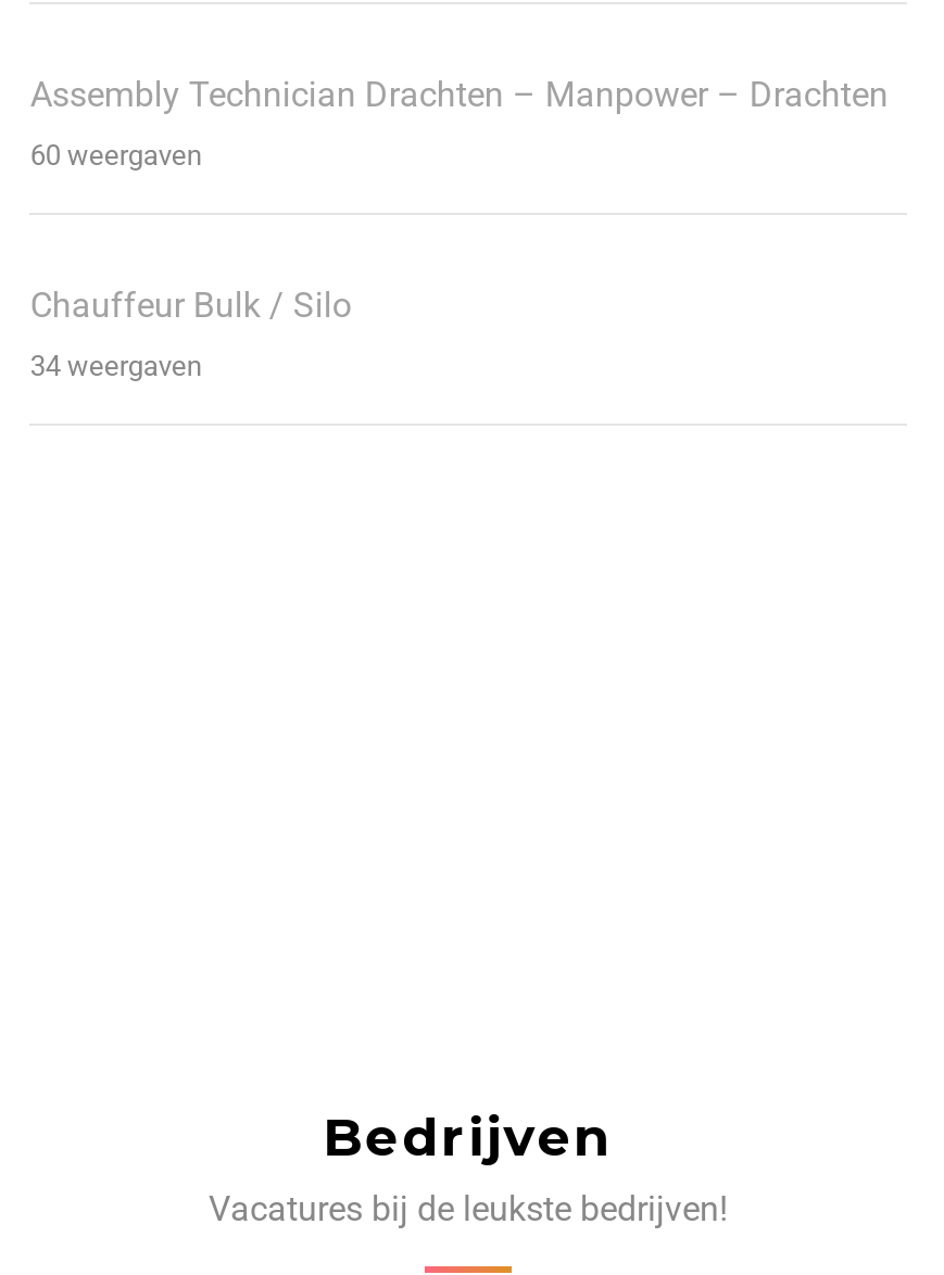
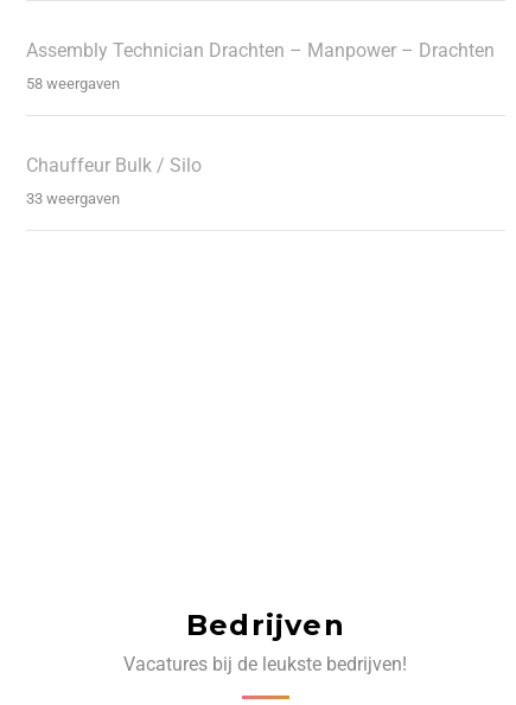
[30,138,202,170] 60 weergaven -> [27,75,120,93] 58 weergaven
[30,348,202,381] 34 weergaven -> [27,190,120,208] 33 weergaven

